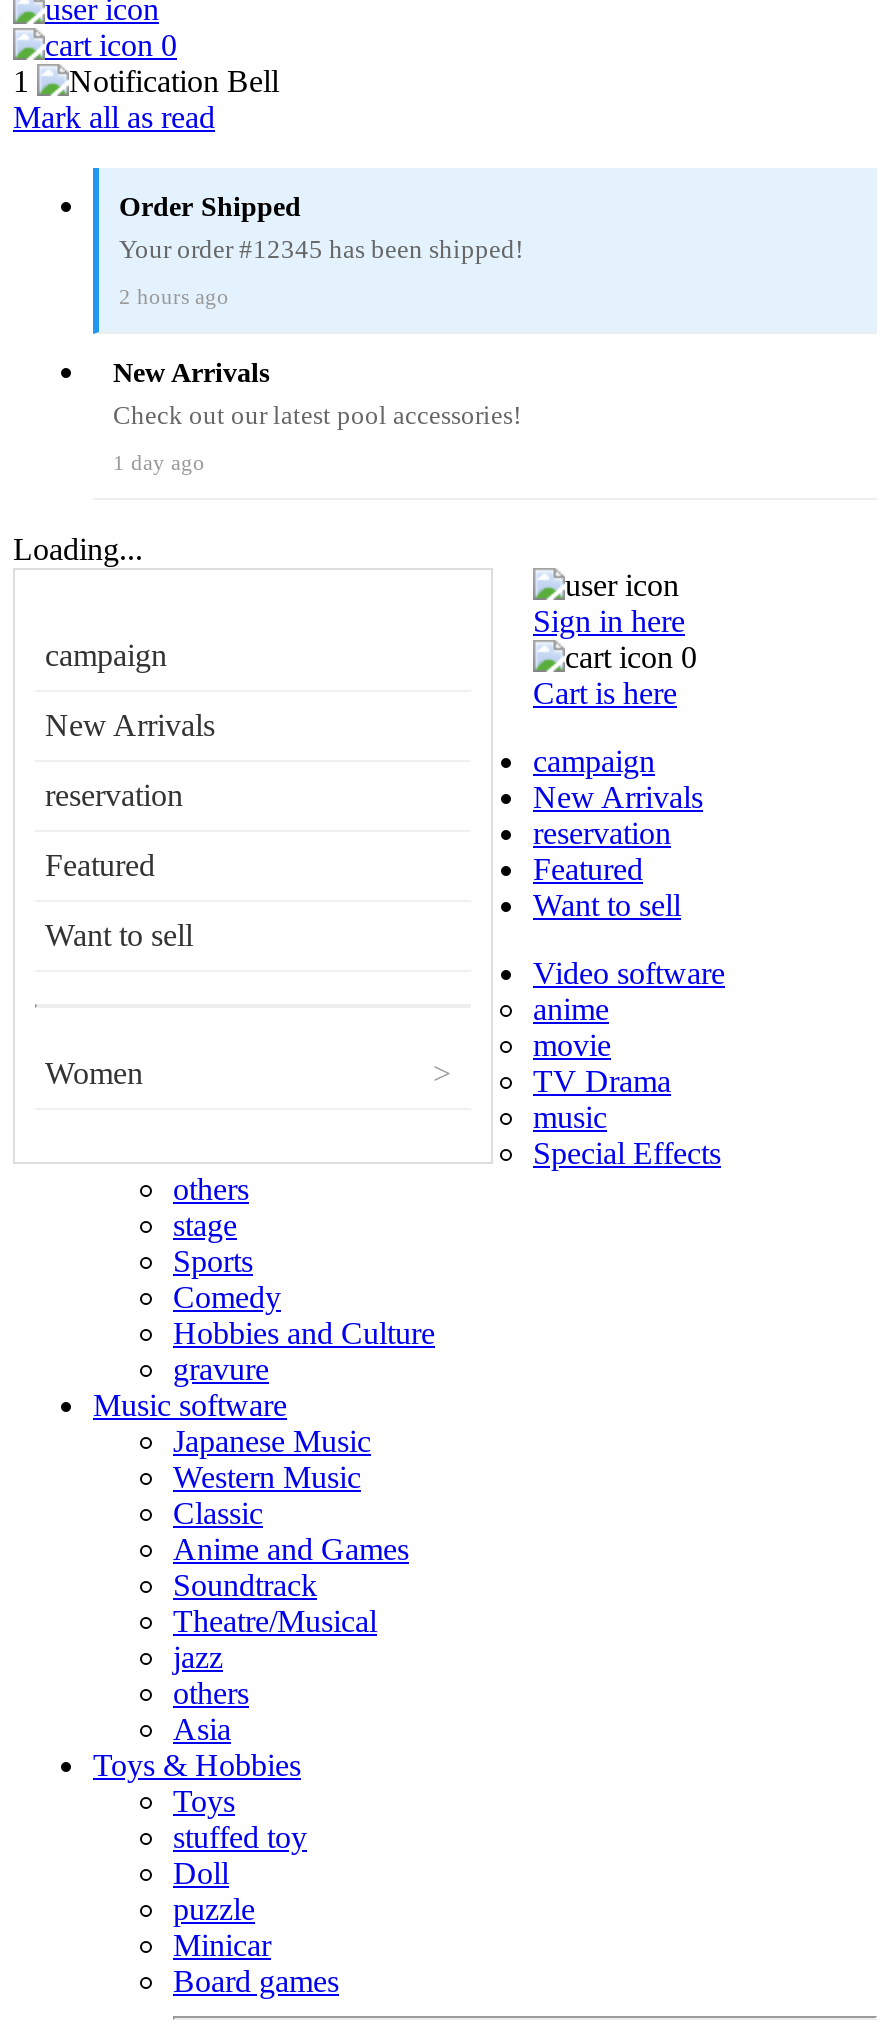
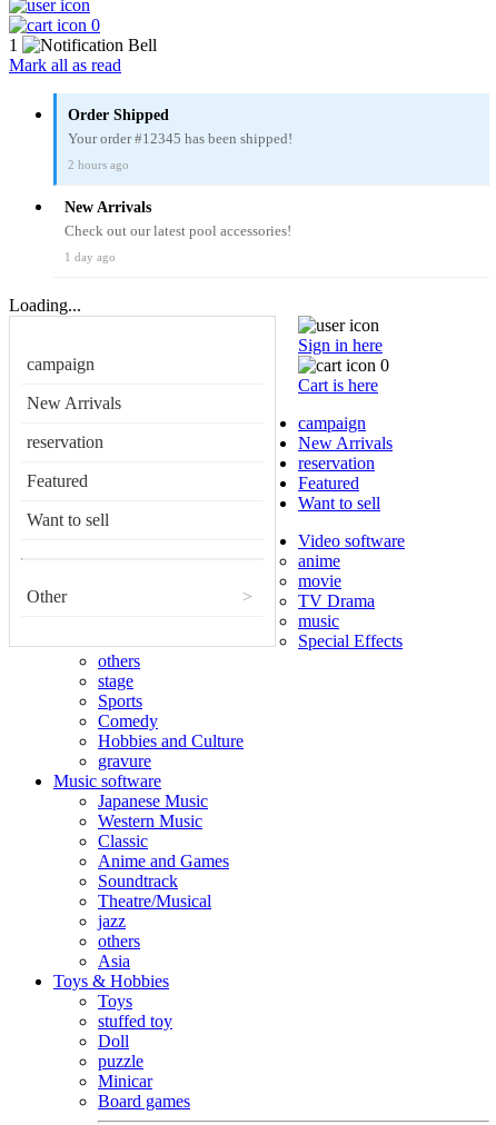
[45,1056,143,1090] Women -> [27,587,67,606] Other

